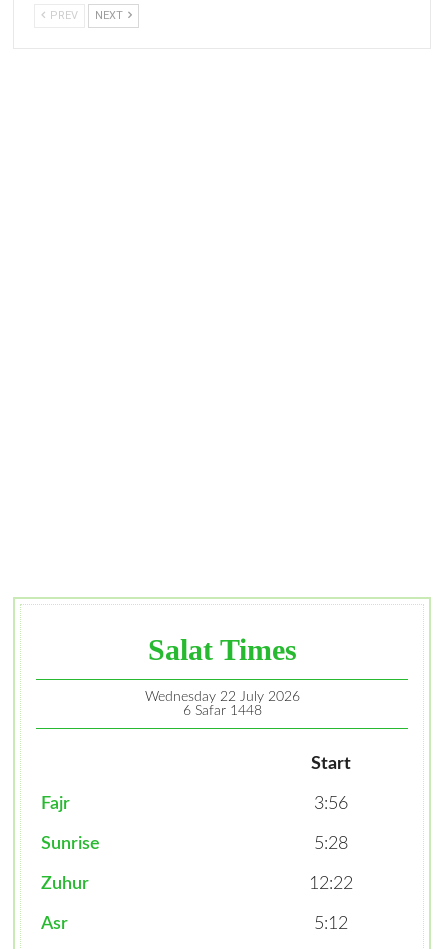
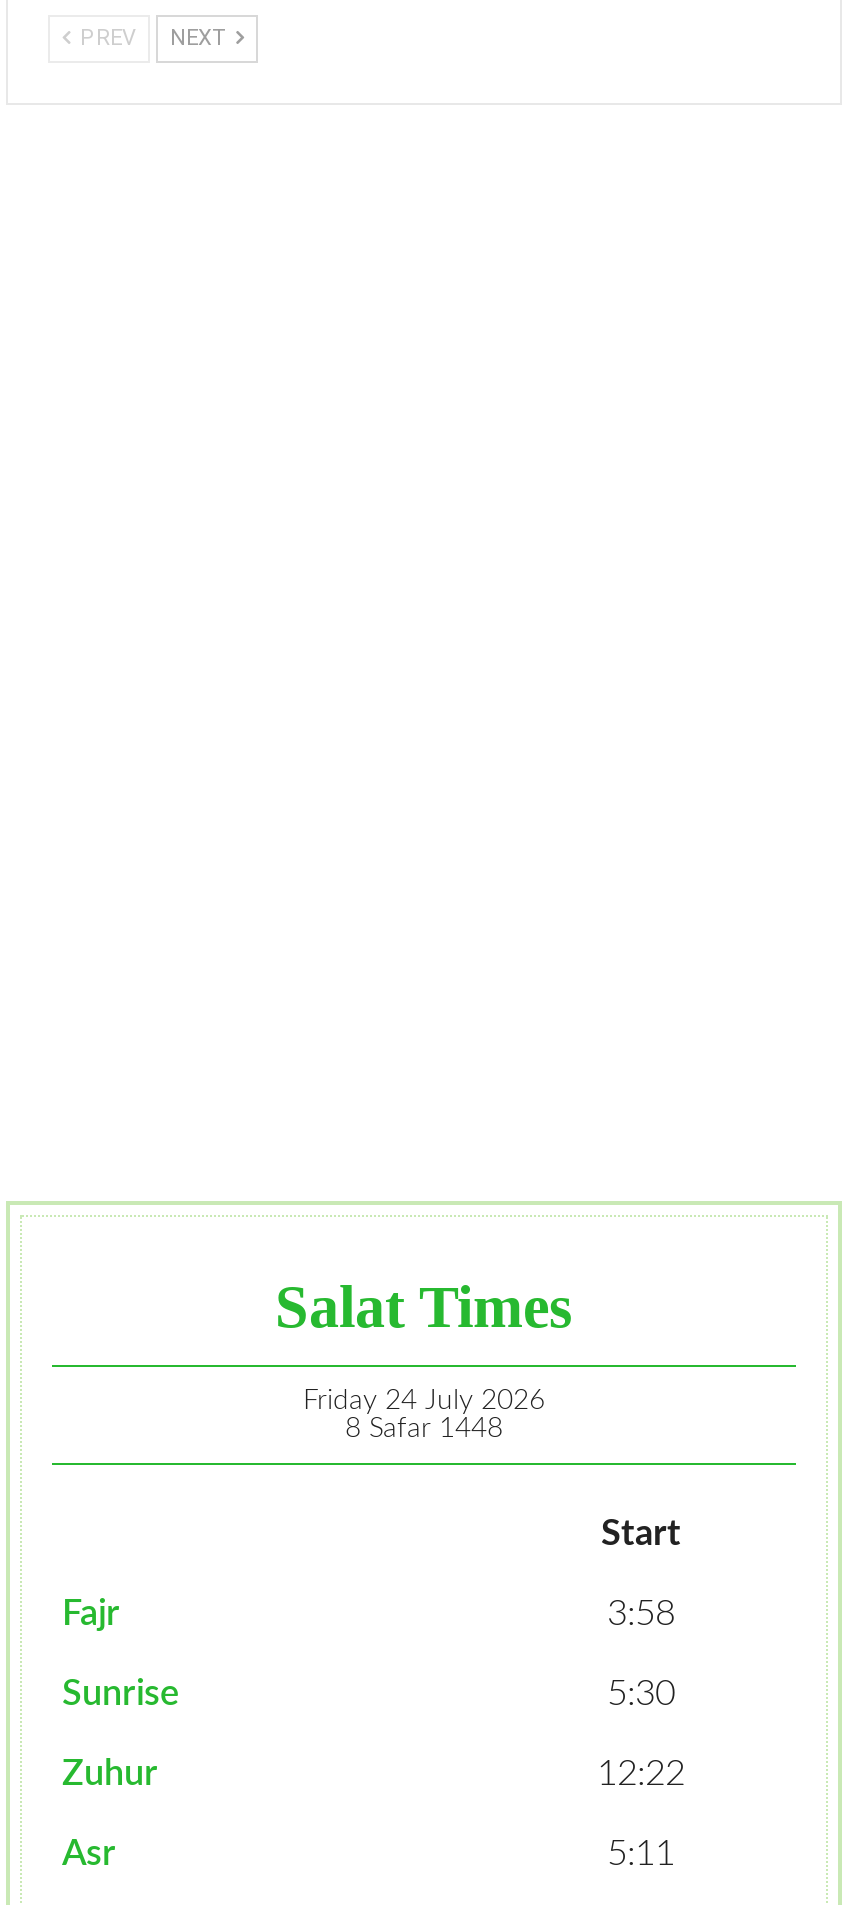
[144,690,299,704] Wednesday 22 July 2026 -> [303,1387,545,1415] Friday 24 July 2026
[182,704,261,718] 6 Safar 1448 -> [345,1415,503,1443] 8 Safar 1448
[313,795,347,813] 3:56 -> [607,1597,675,1633] 3:58
[313,835,347,853] 5:28 -> [607,1677,675,1713] 5:30
[313,915,347,933] 5:12 -> [607,1837,675,1873] 5:11

